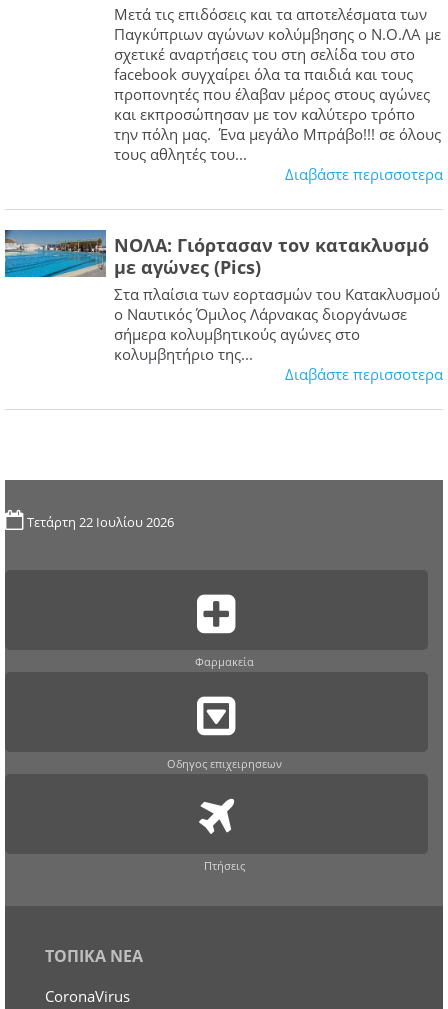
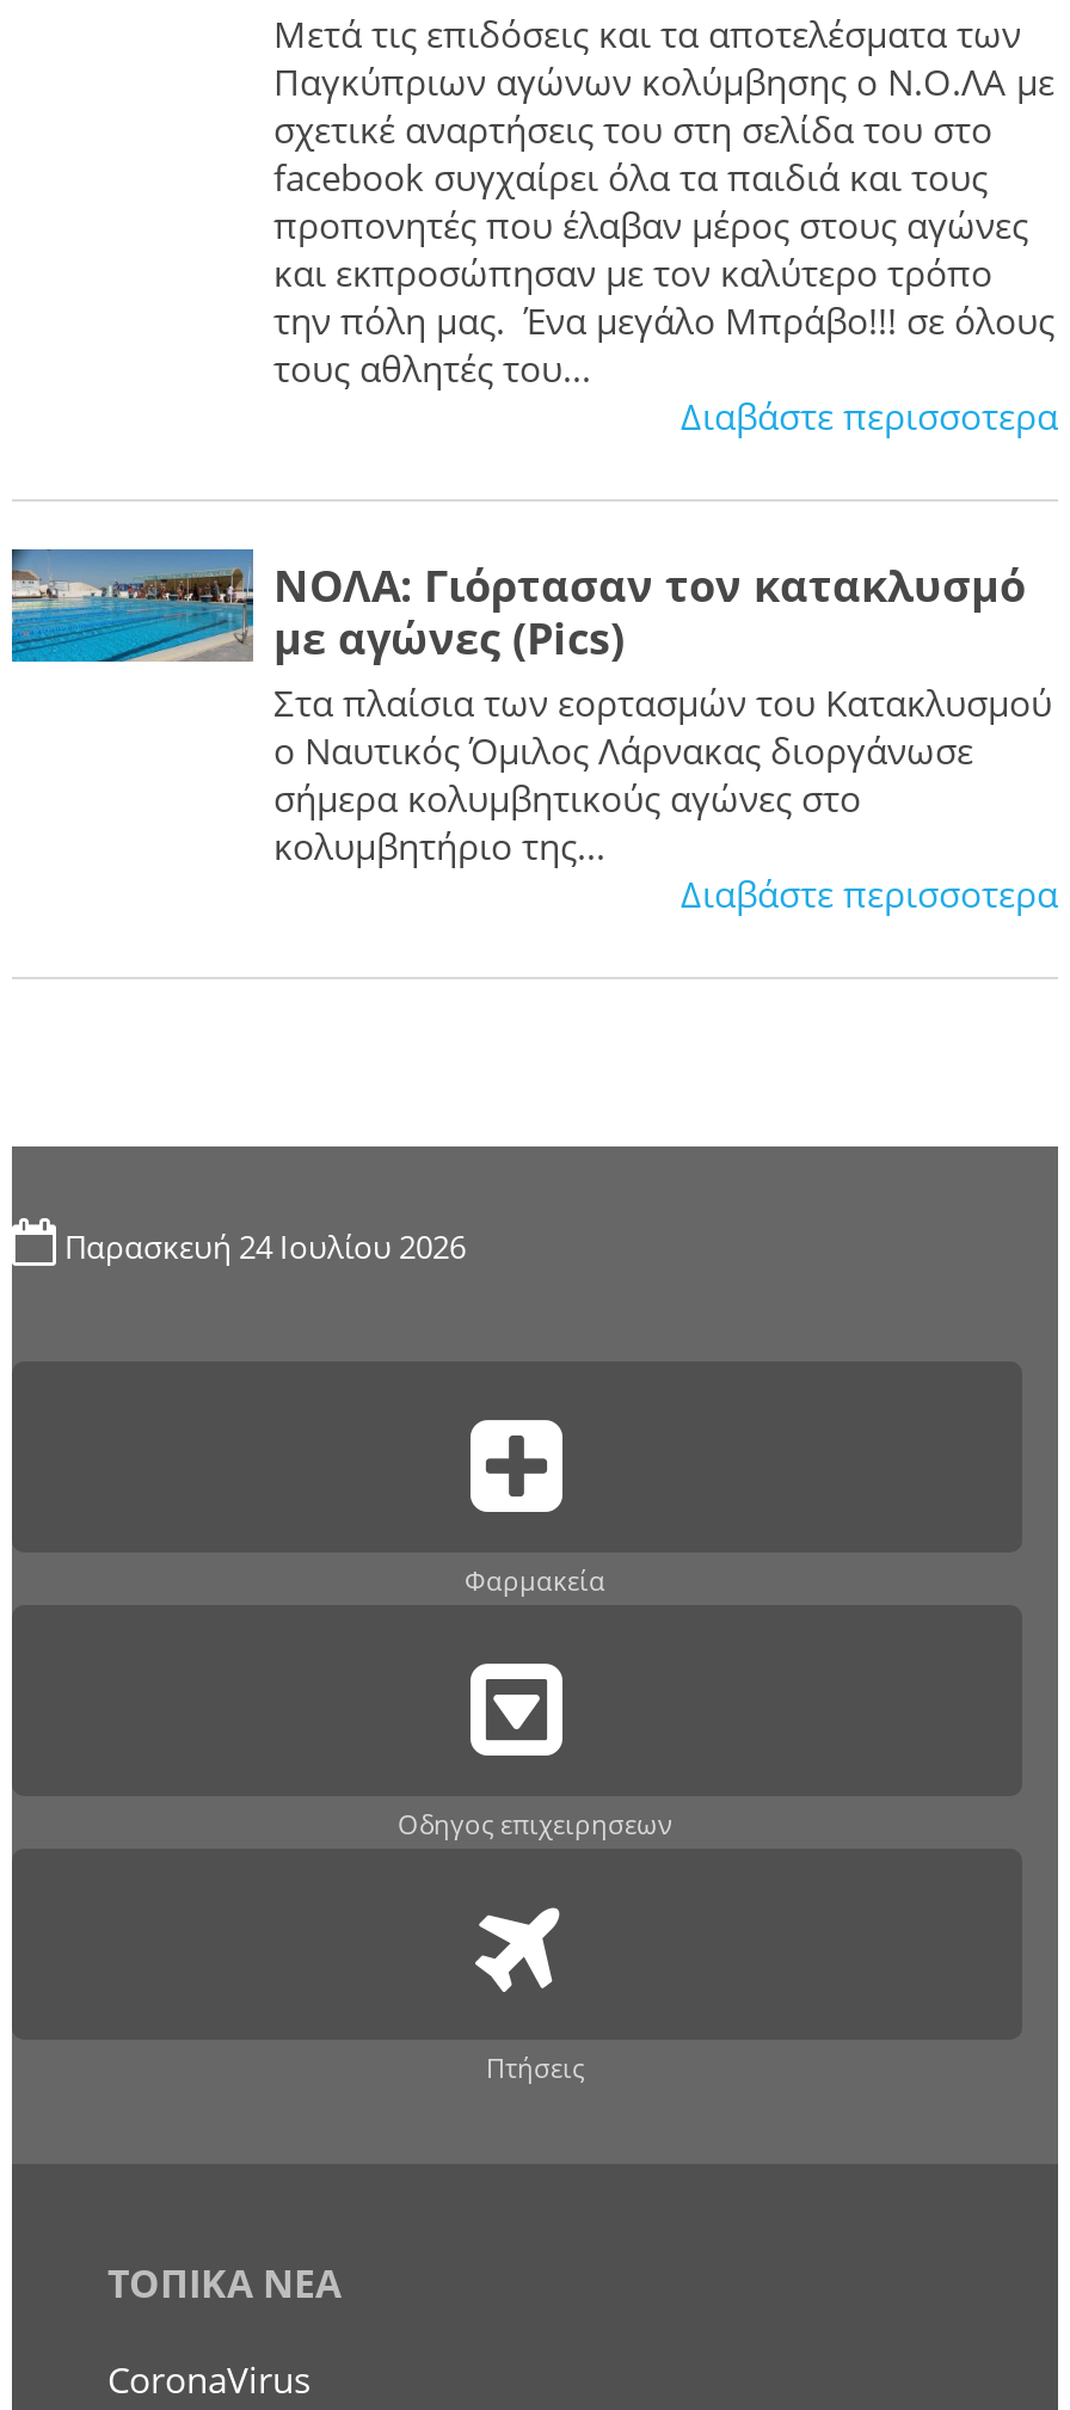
[24,513,186,531] Τετάρτη 22 Ιουλίου 2026 -> [57,1224,494,1267] Παρασκευή 24 Ιουλίου 2026

